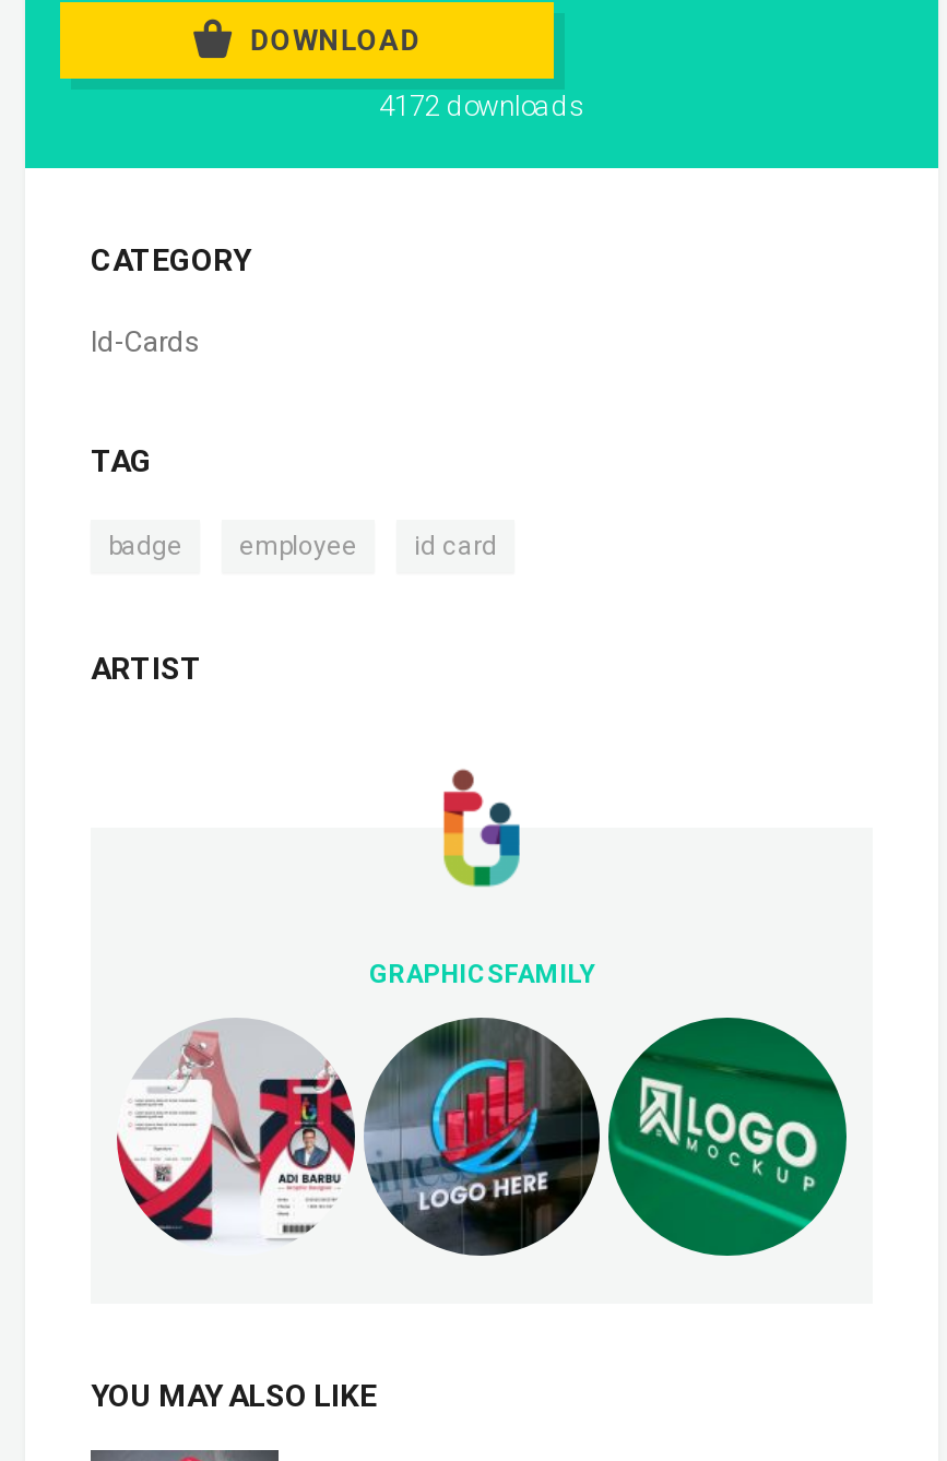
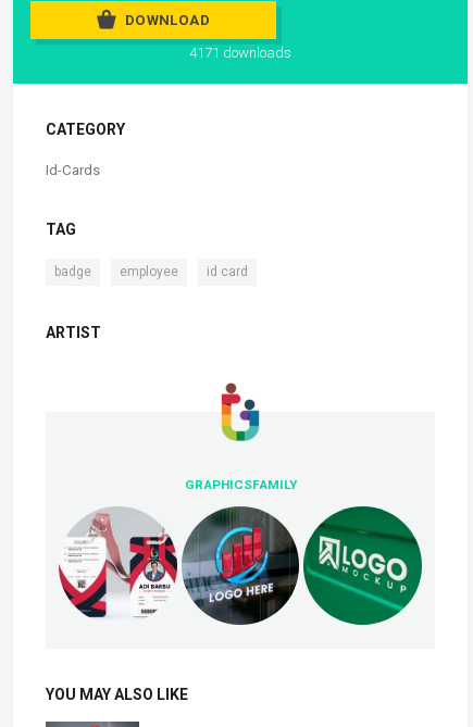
[379,90,584,122] 4172 downloads -> [189,45,291,61] 4171 downloads

